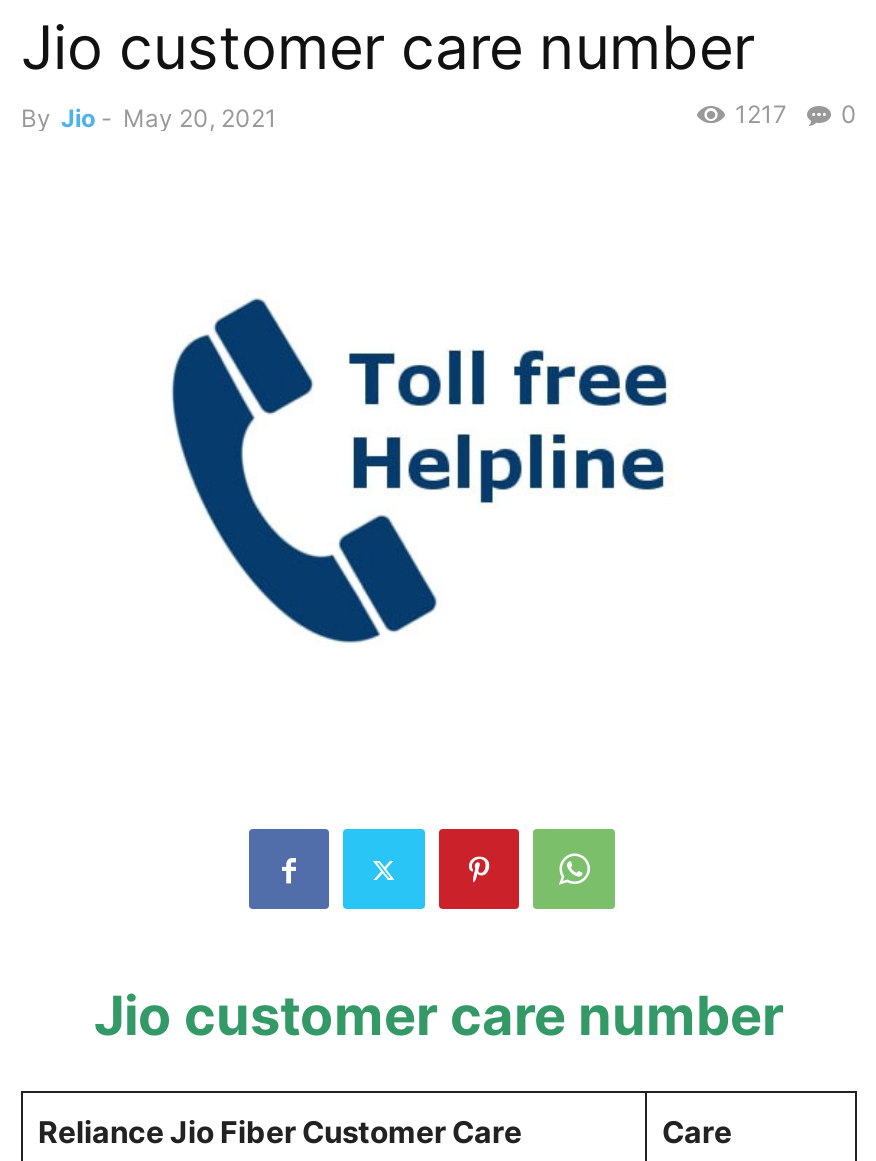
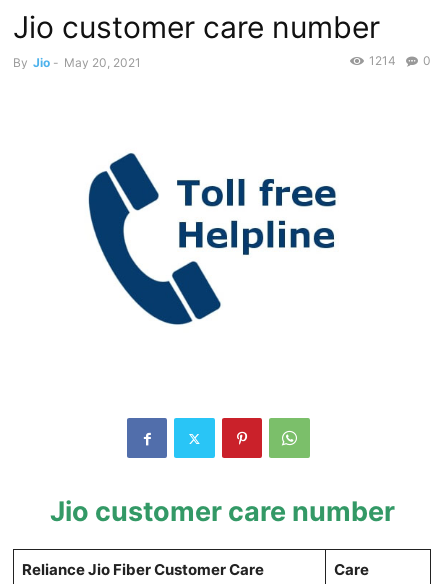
[735,99,857,129] 1217 0 -> [369,53,431,68] 1214 0

